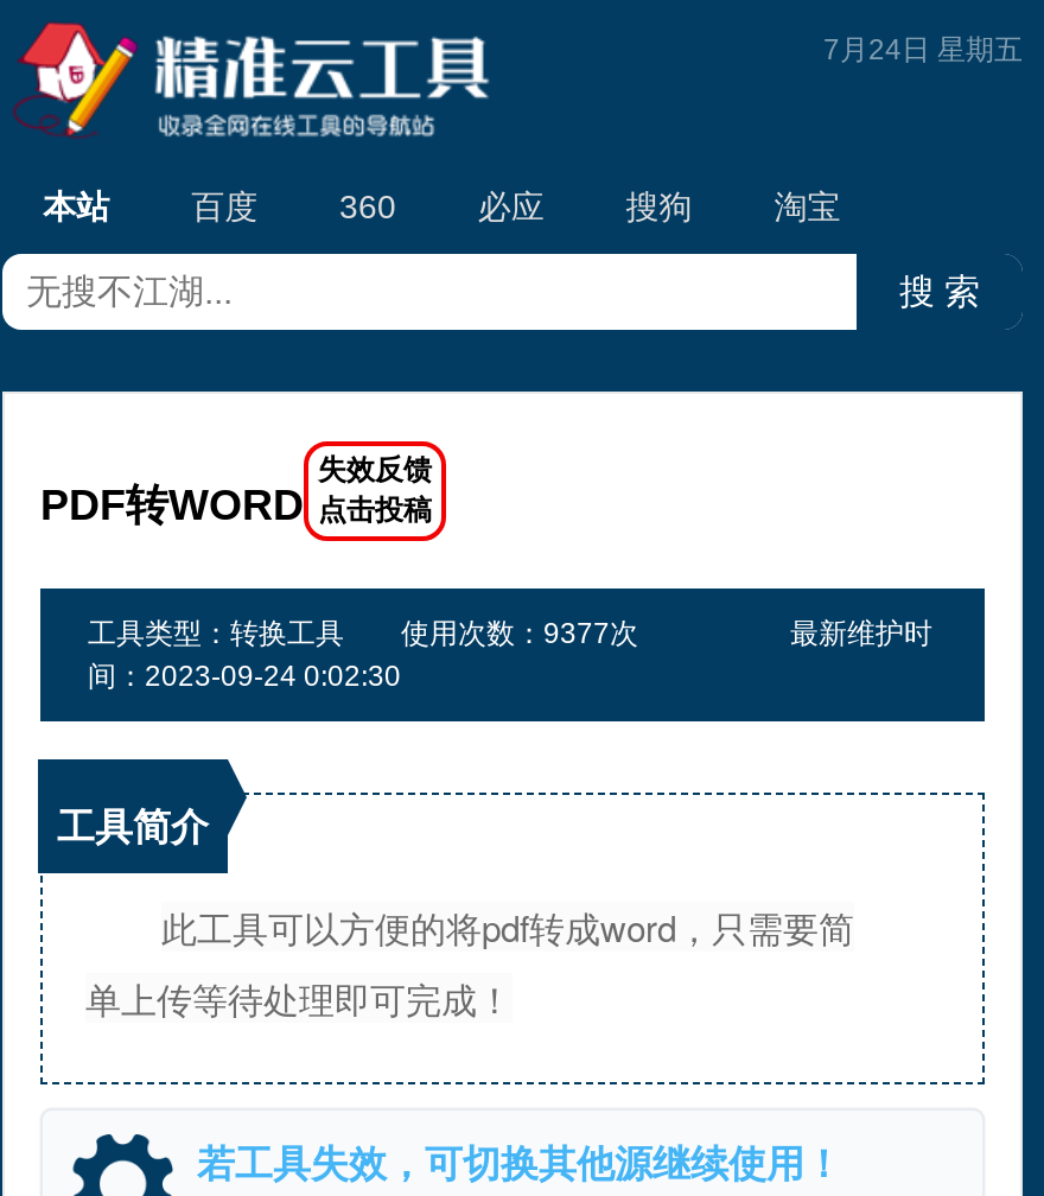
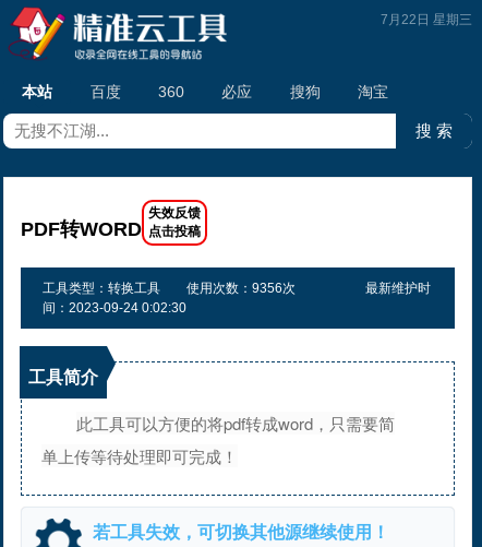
[823,33,1023,66] 7月24日 星期五 -> [381,12,472,27] 7月22日 星期三
[88,618,638,651] 工具类型：转换工具 使用次数：9377次 -> [43,281,296,296] 工具类型：转换工具 使用次数：9356次

